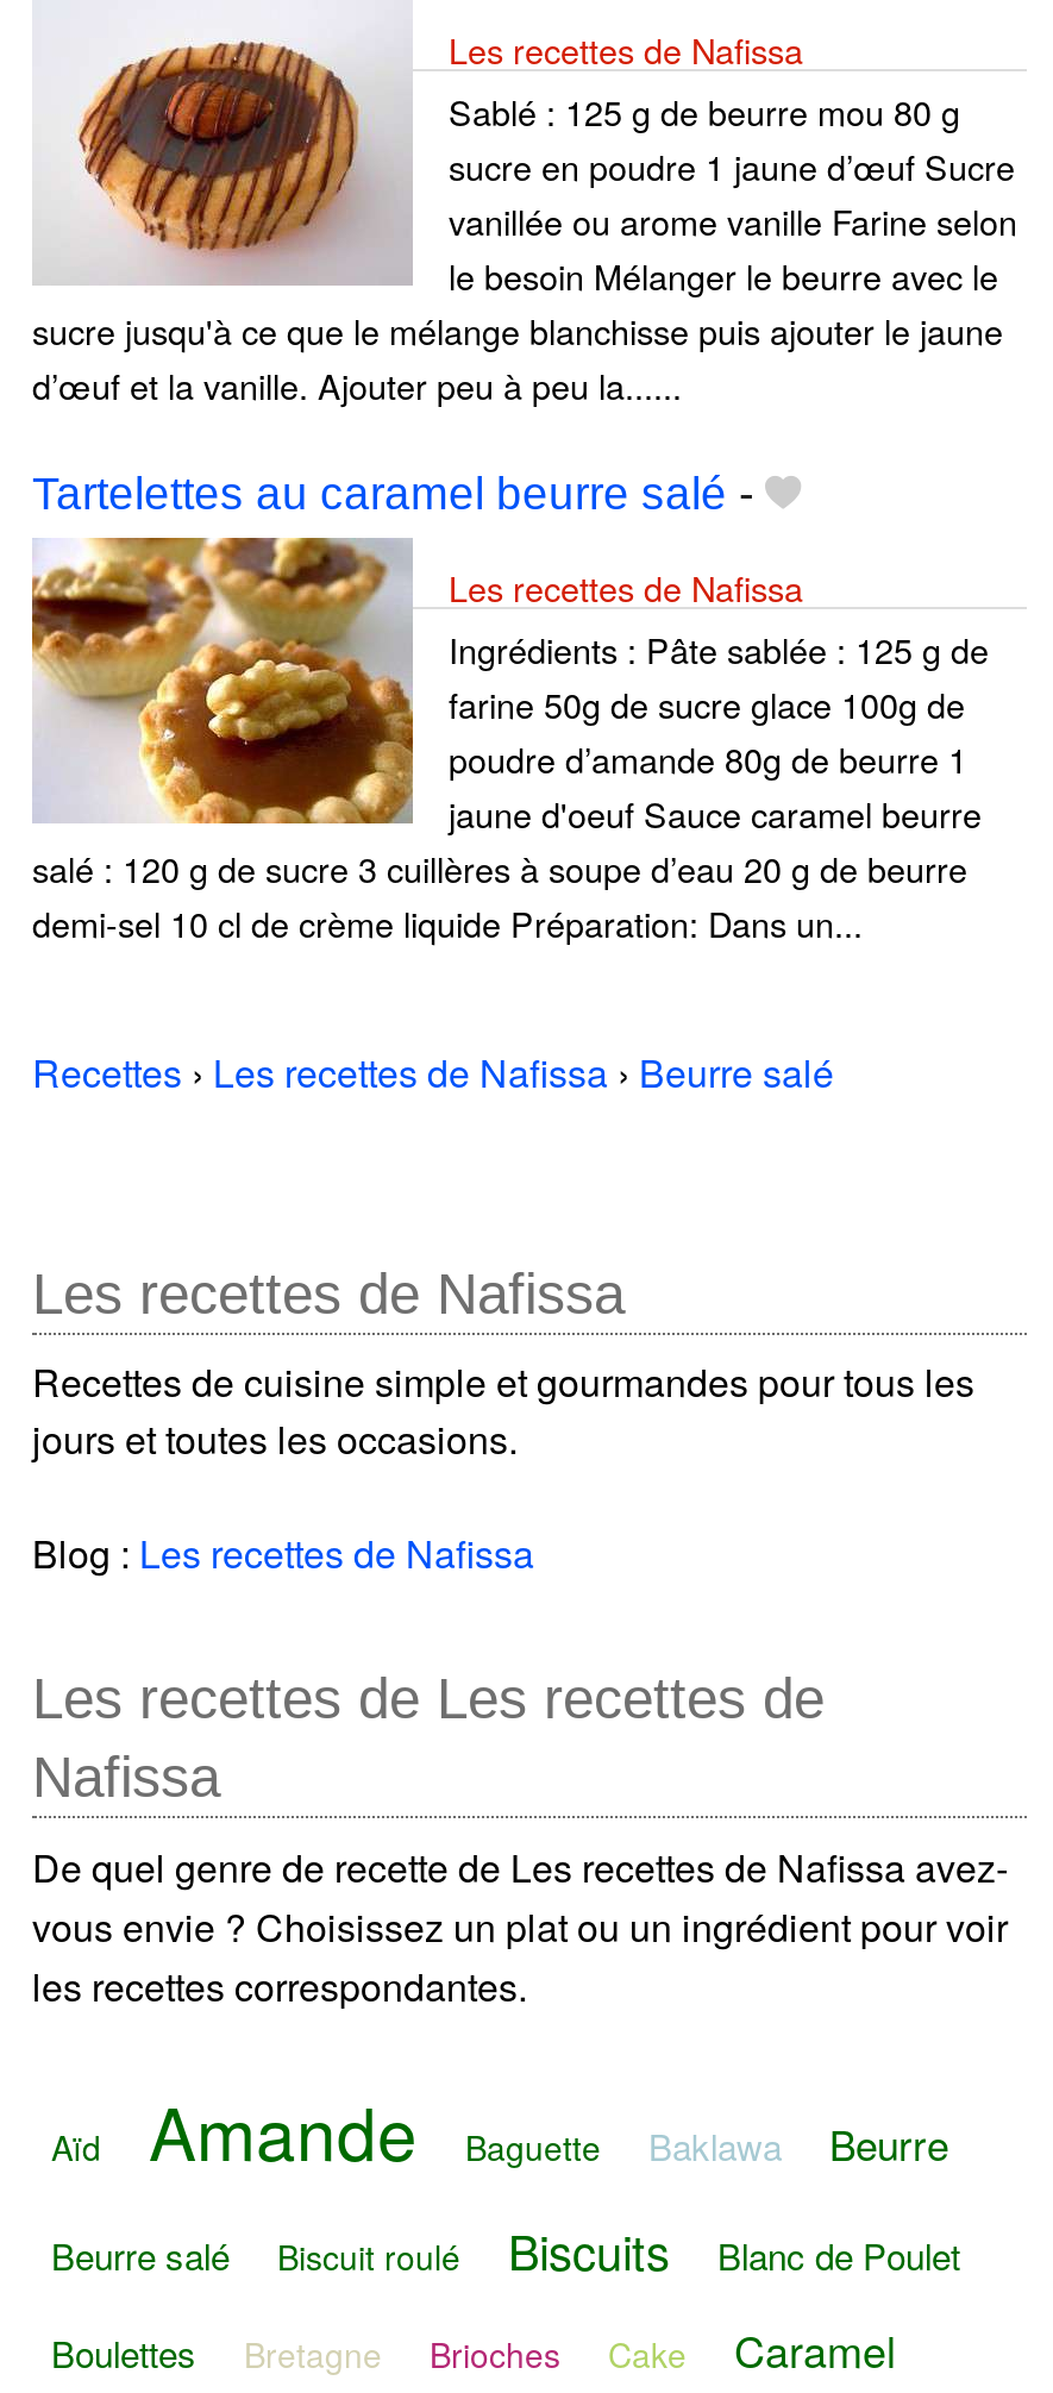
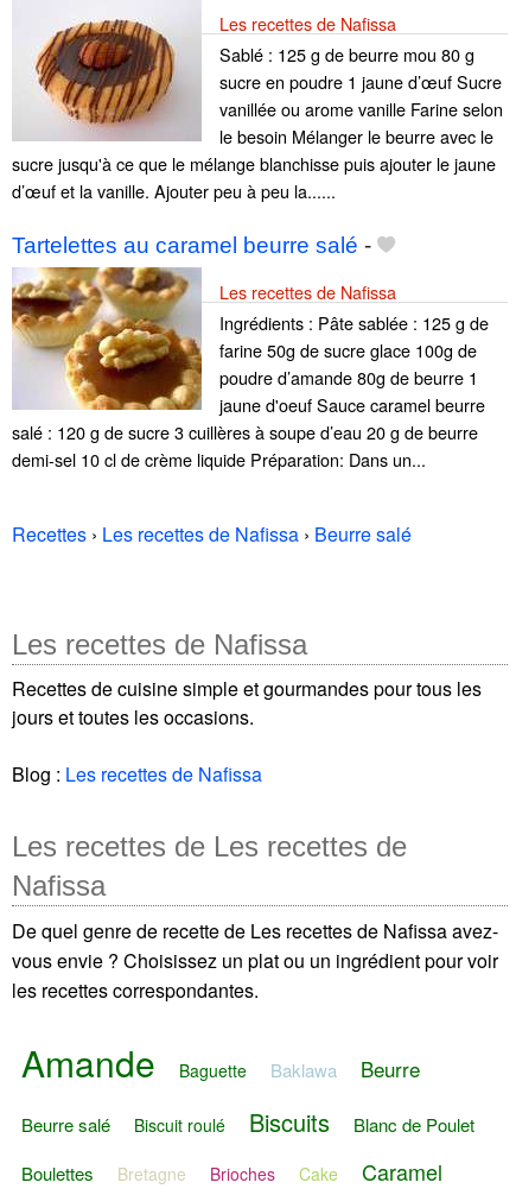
[51,2123,101,2170] Aïd -> none

